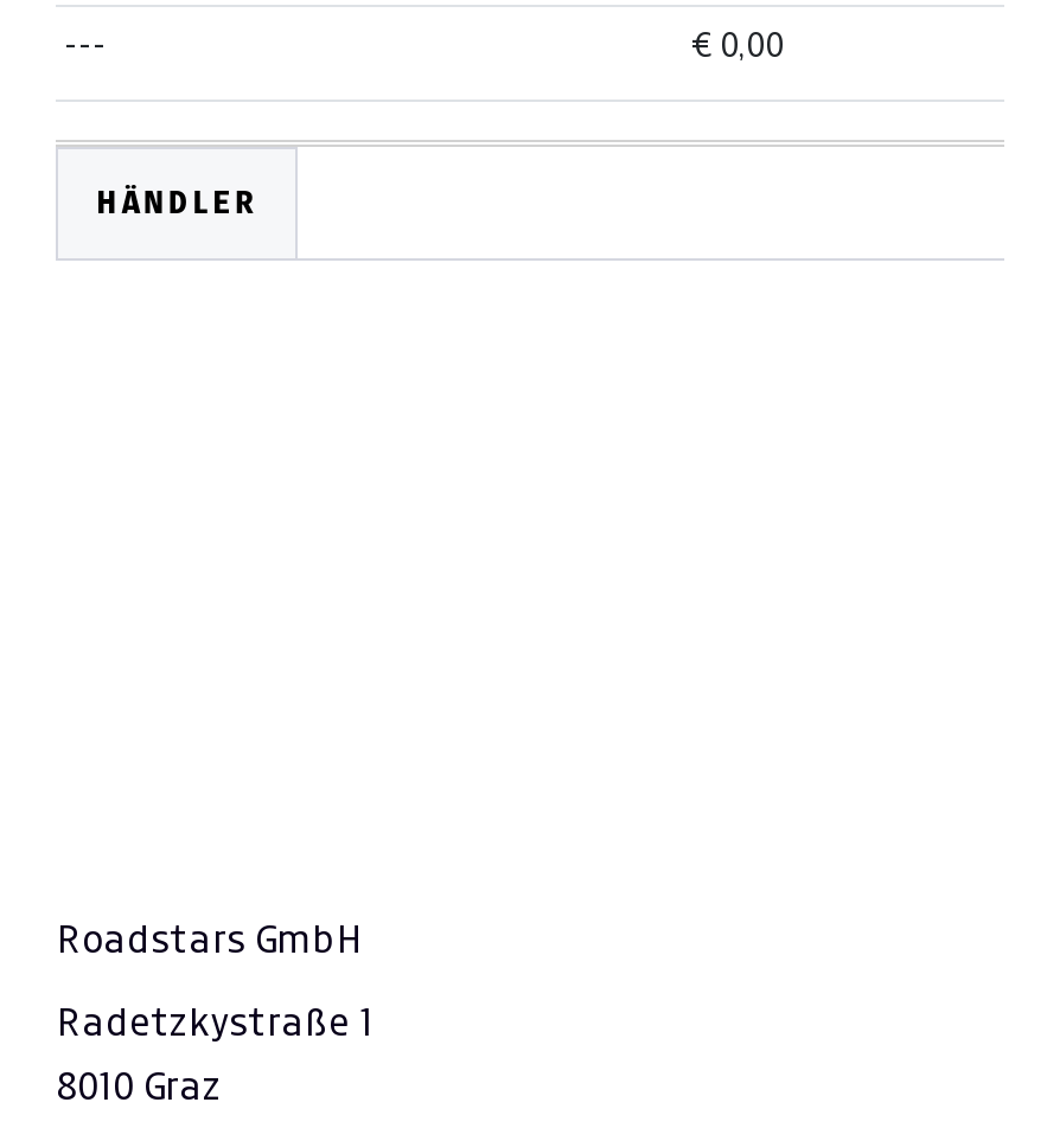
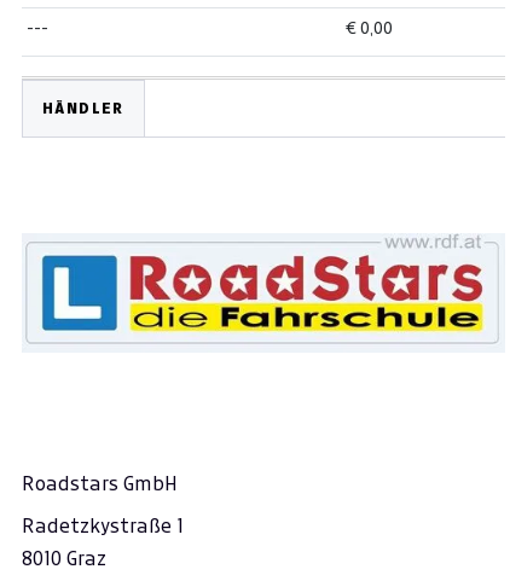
none -> [24,233,499,344] [image]

